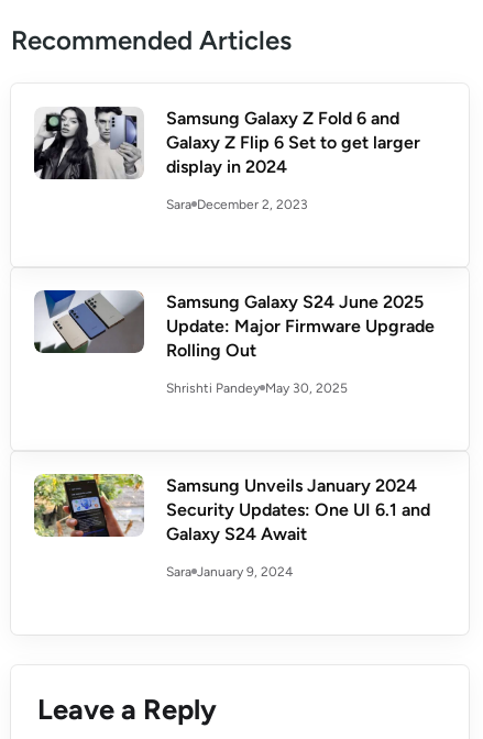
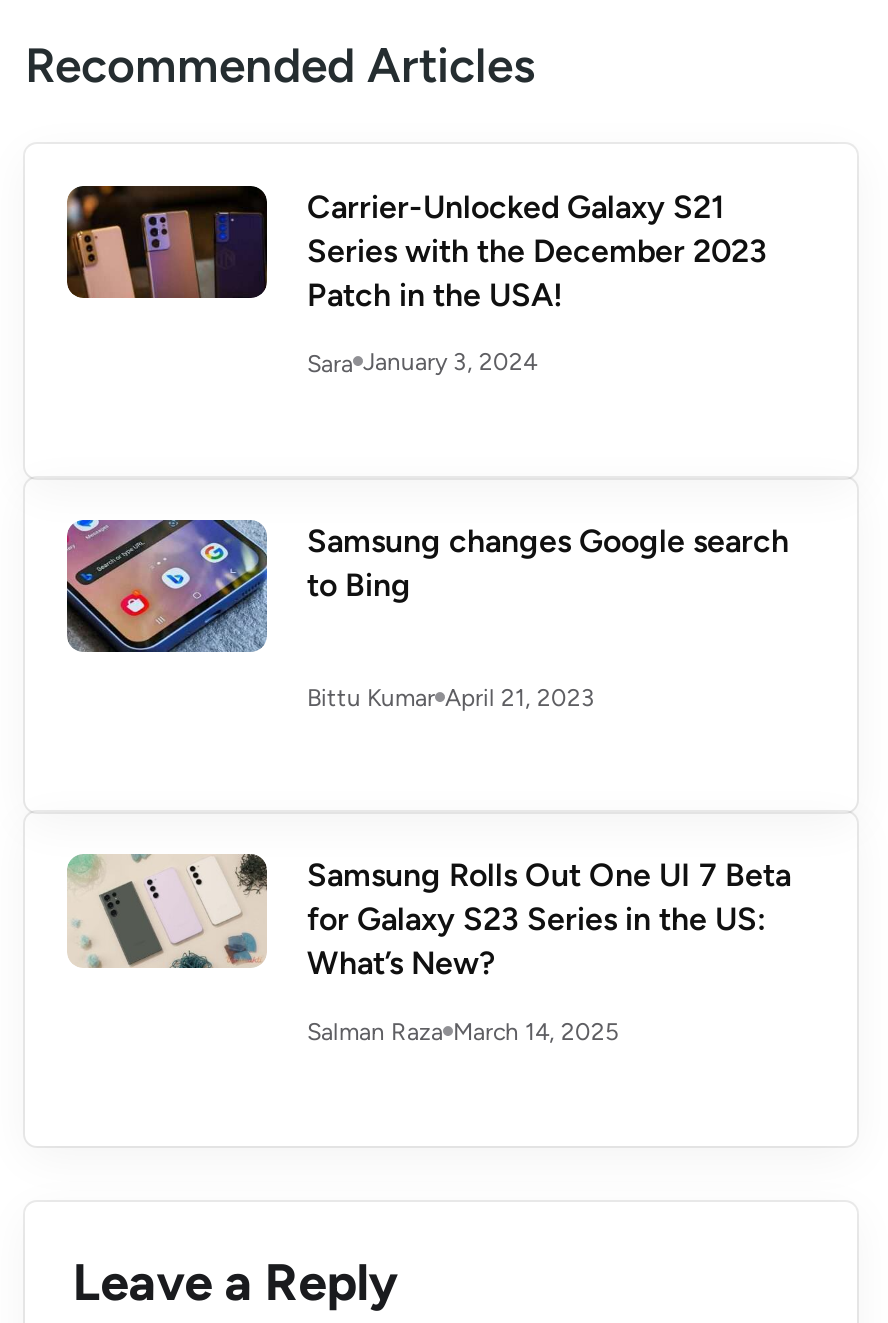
[33,106,420,180] [image] | Samsung Galaxy Z Fold 6 and | Galaxy Z Flip 6 Set to get larger | display in 2024 -> [65,184,767,318] [image] | Carrier-Unlocked Galaxy S21 | Series with the December 2023 | Patch in the USA!
[166,197,308,213] Sara December 2, 2023 -> [307,349,537,378] Sara January 3, 2024
[34,289,435,363] [image] | Samsung Galaxy S24 June 2025 | Update: Major Firmware Upgrade | Rolling Out -> [65,518,789,654] [image] | Samsung changes Google search | to Bing
[166,380,348,396] Shrishti Pandey May 30, 2025 -> [307,684,595,713] Bittu Kumar April 21, 2023
[33,474,430,545] [image] | Samsung Unveils January 2024 | Security Updates: One UI 6.1 and | Galaxy S24 Await -> [67,854,791,983] [image] | Samsung Rolls Out One UI 7 Beta | for Galaxy S23 Series in the US: | What’s New?
[166,564,293,580] Sara January 9, 2024 -> [307,1018,619,1047] Salman Raza March 14, 2025

